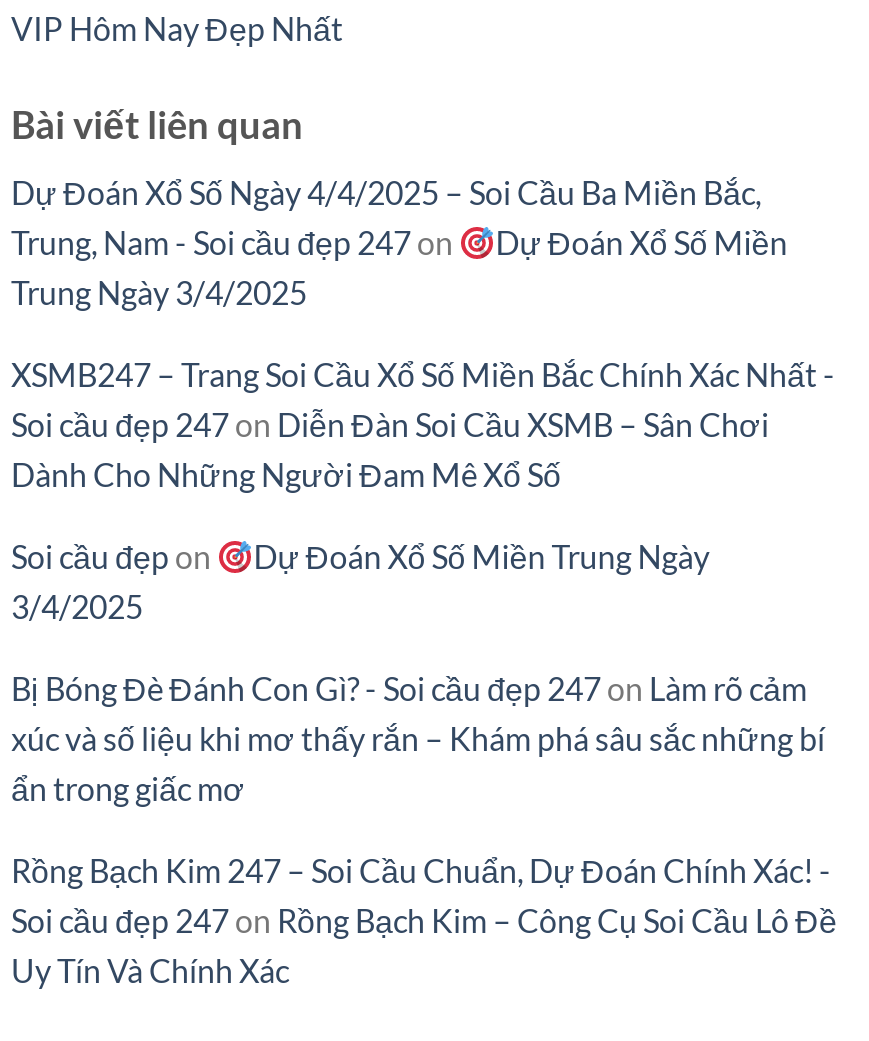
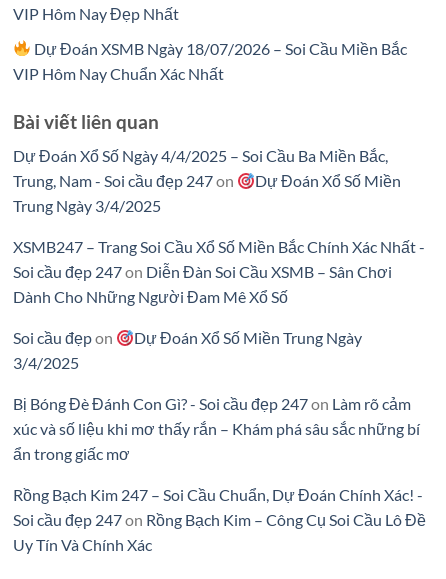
none -> [13,39,407,83] Dự Đoán XSMB Ngày 18/07/2026 – Soi Cầu Miền Bắc | VIP Hôm Nay Chuẩn Xác Nhất

